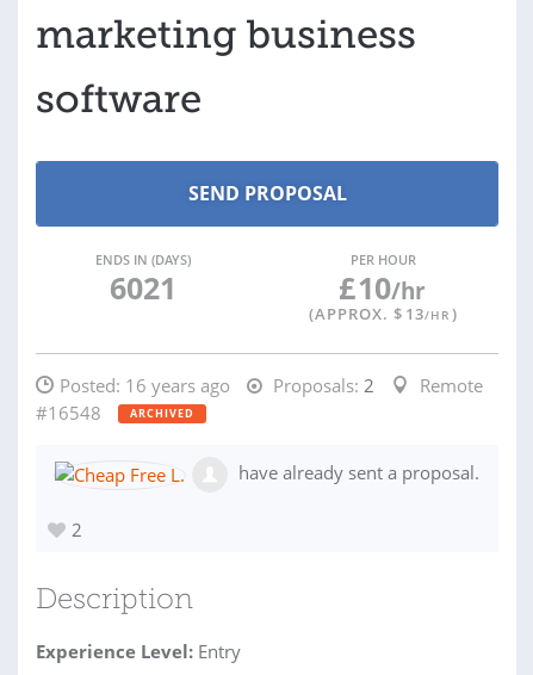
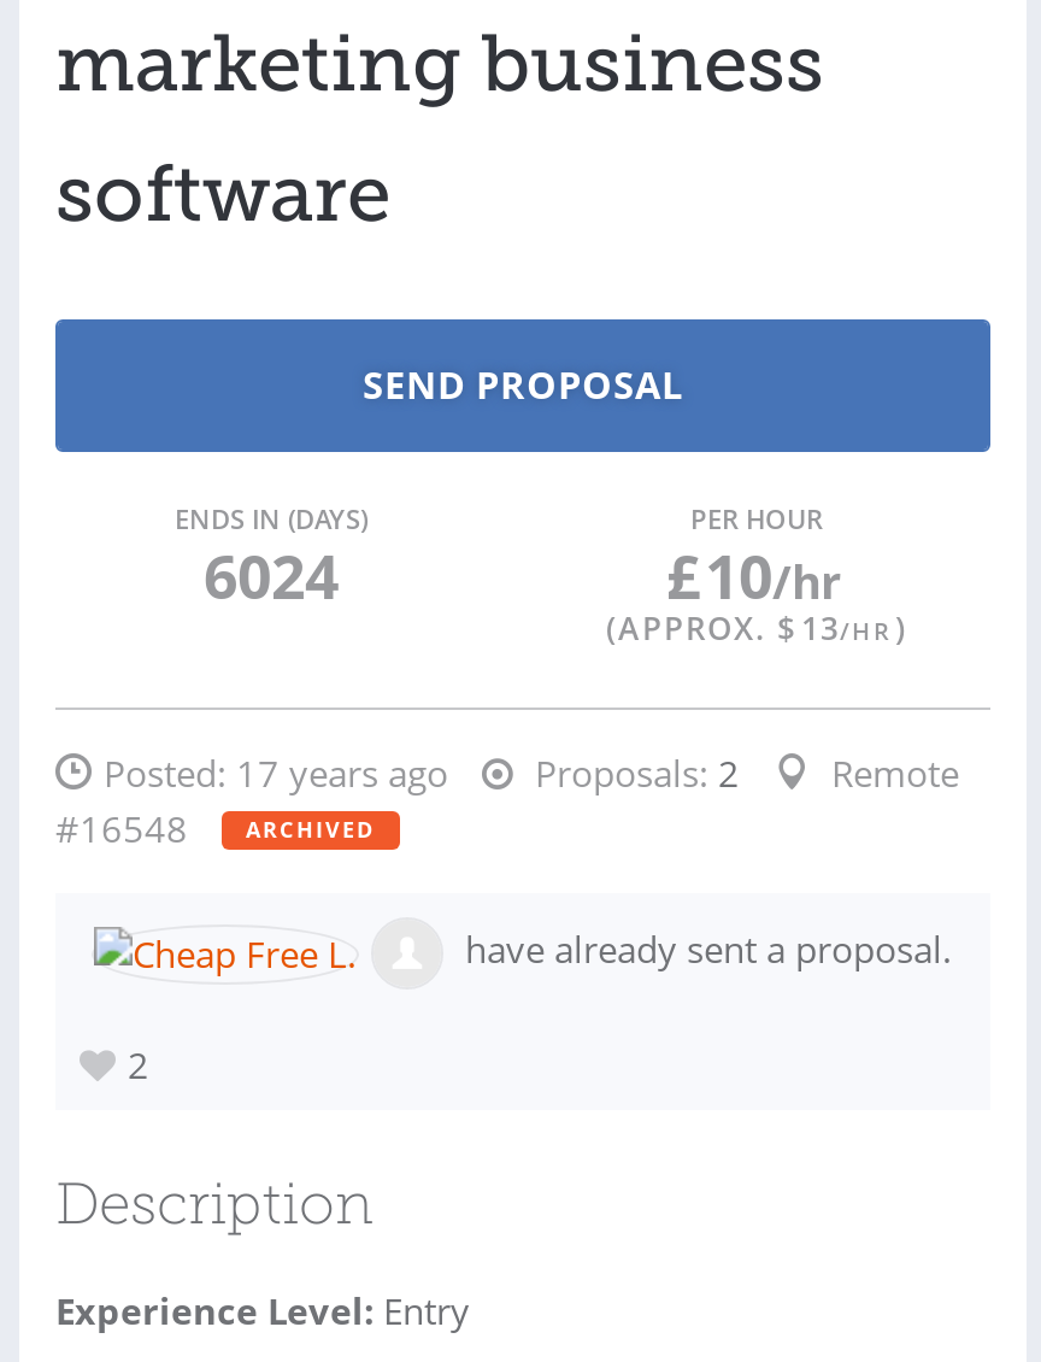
[109,267,176,308] 6021 -> [204,534,339,616] 6024
[60,373,230,397] Posted: 16 years ago -> [104,748,448,797] Posted: 17 years ago

